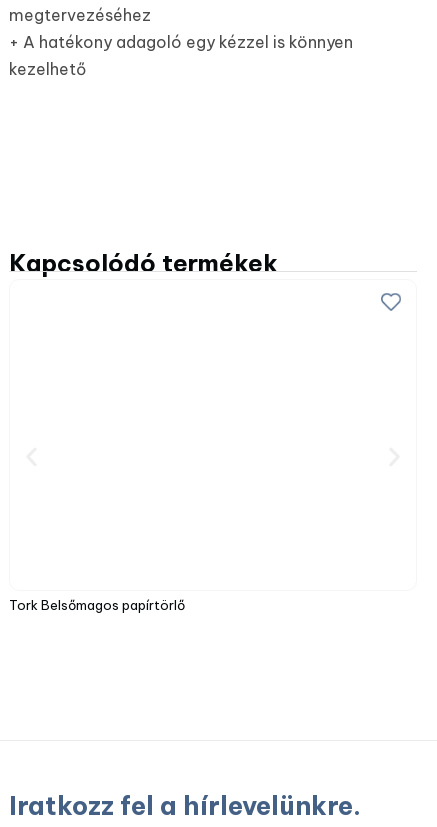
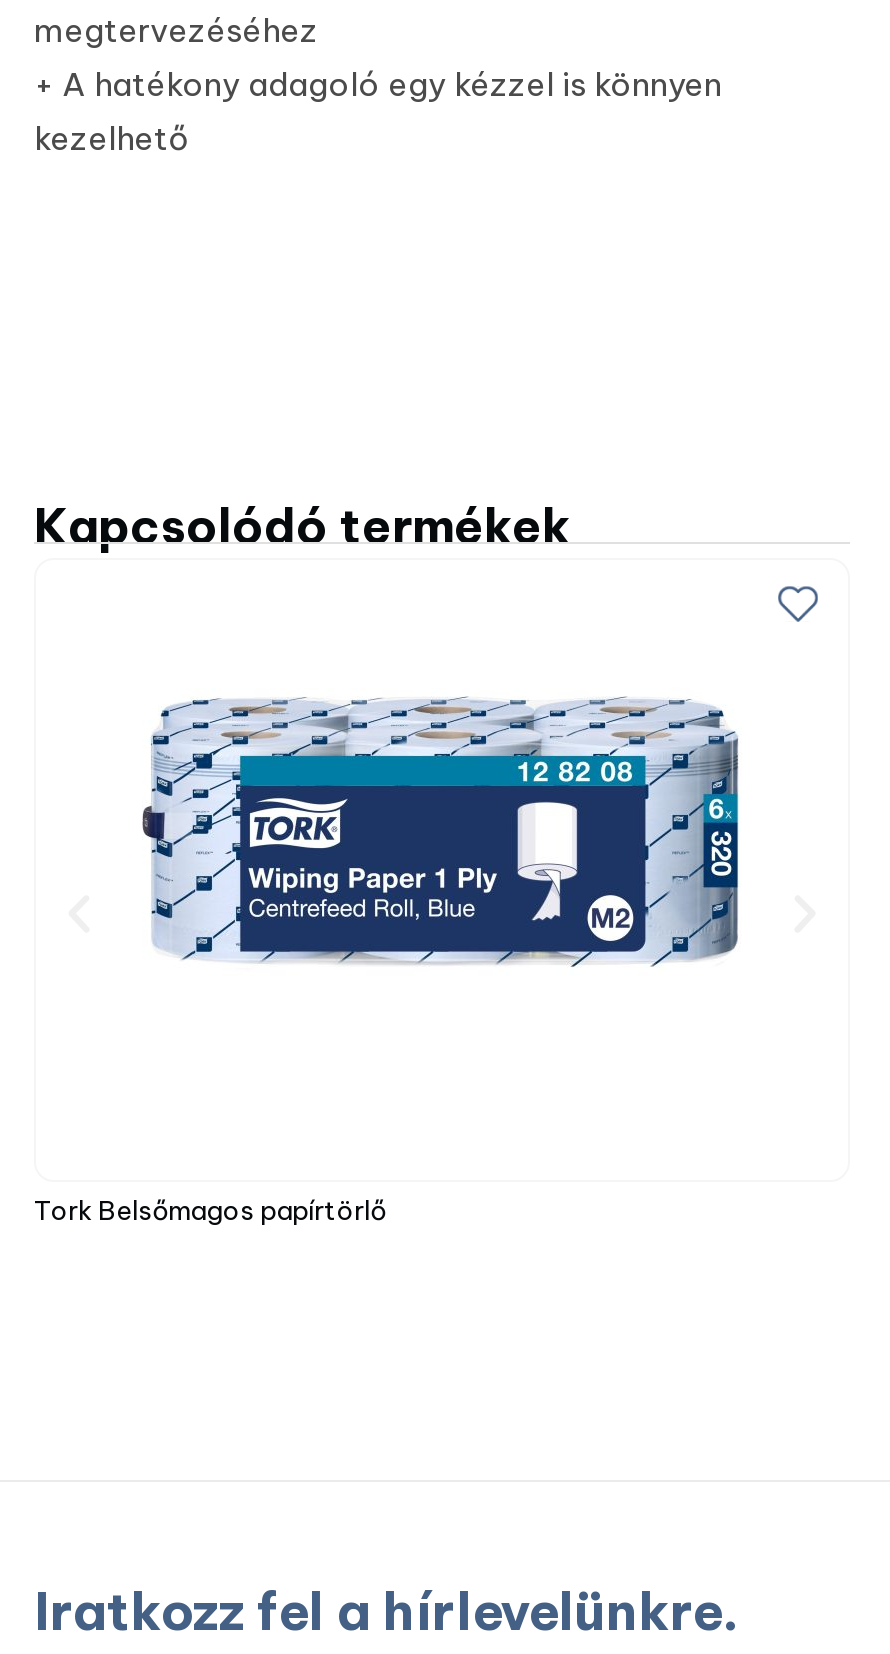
none -> [140,696,740,968] [image]

